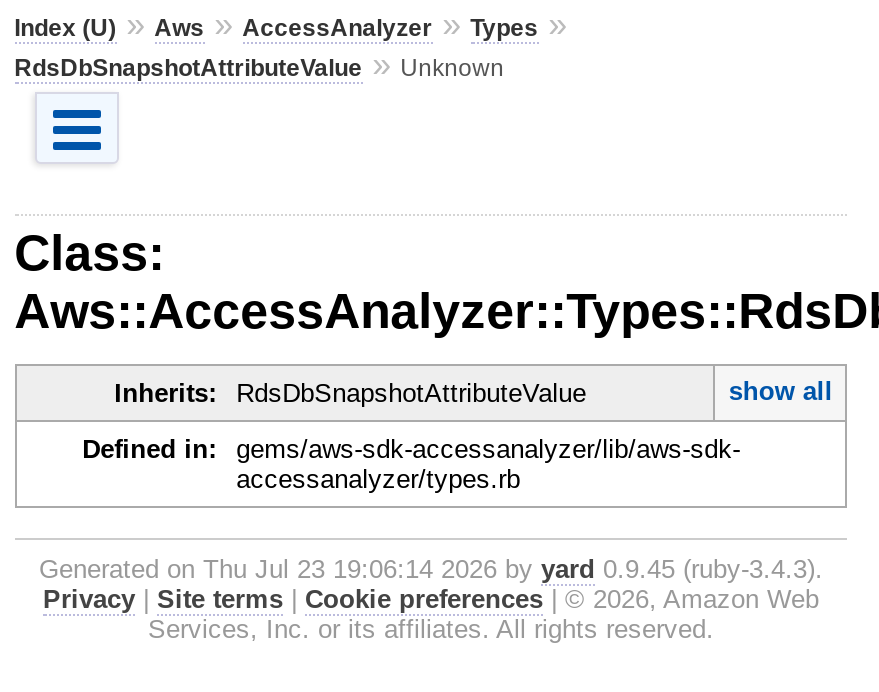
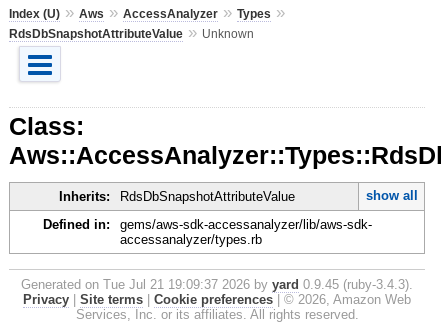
[39,554,823,584] Generated on Thu Jul 23 19:06:14 2026 by yard 0.9.45 (ruby-3.4.3). -> [21,277,413,292] Generated on Tue Jul 21 19:09:37 2026 by yard 0.9.45 (ruby-3.4.3).

